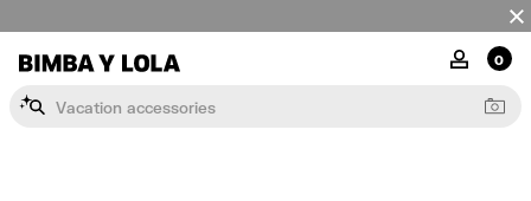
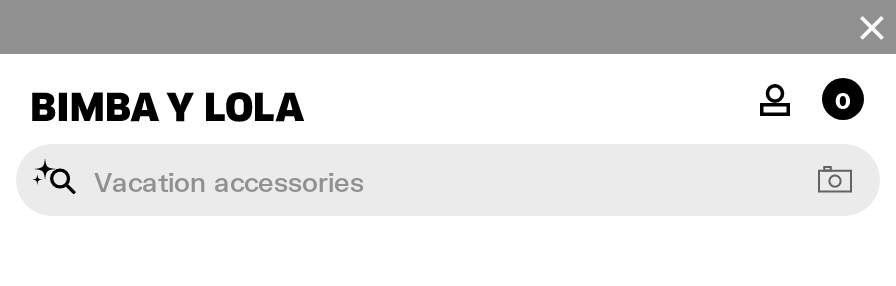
[56,98,216,116] Vacation accessories -> [94,165,190,197] Vacatio

